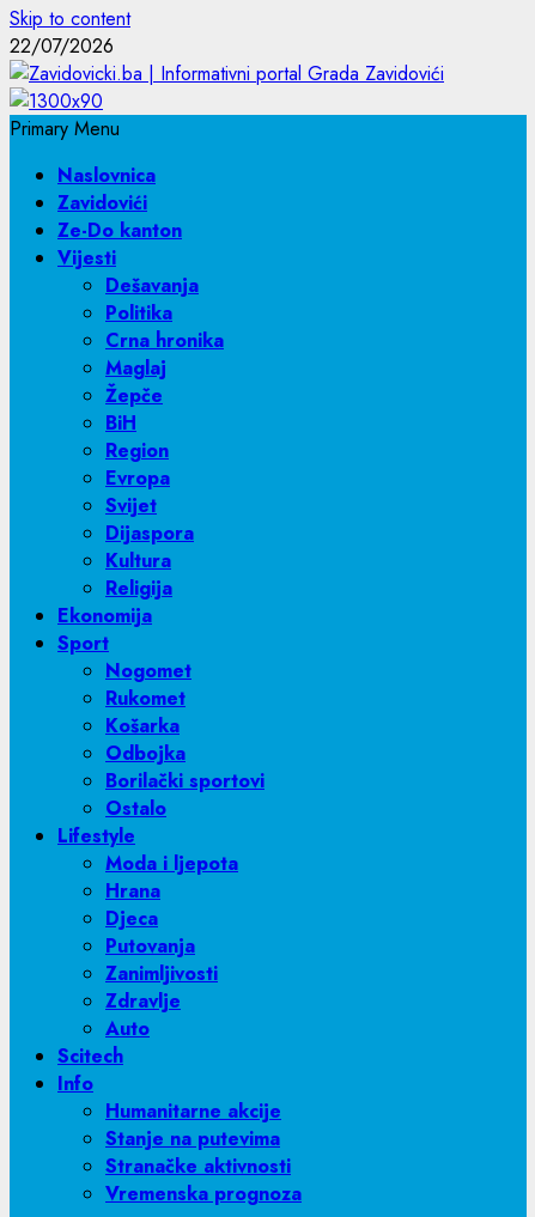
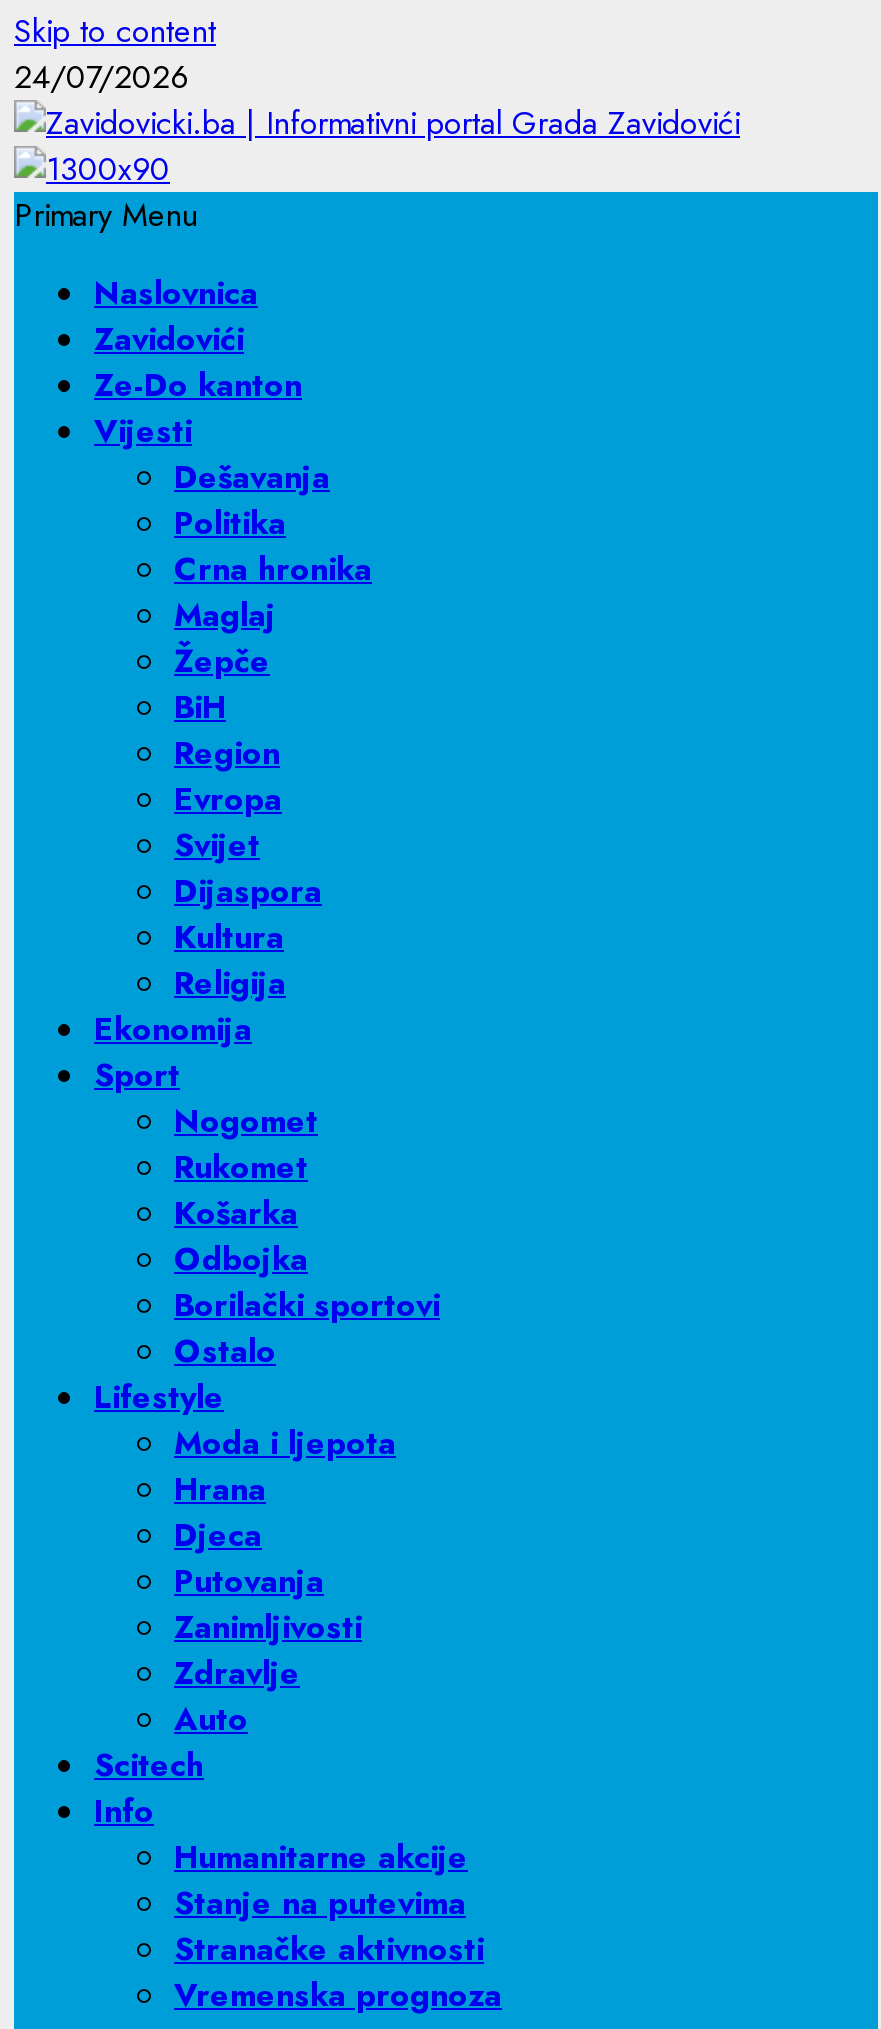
[10,32,114,60] 22/07/2026 -> [14,54,188,100] 24/07/2026

